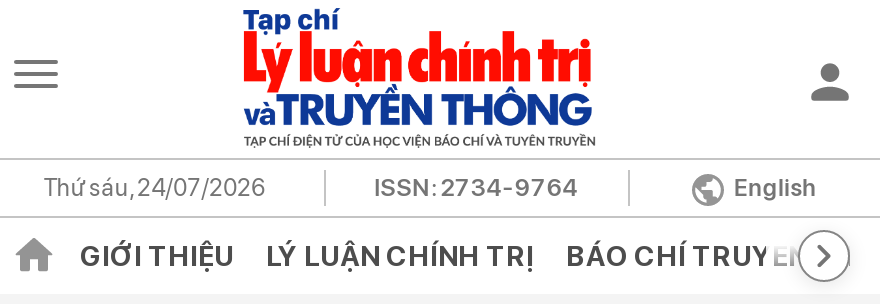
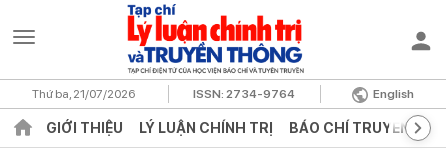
[43,174,265,202] Thứ sáu, 24/07/2026 -> [32,87,135,101] Thứ ba, 21/07/2026

